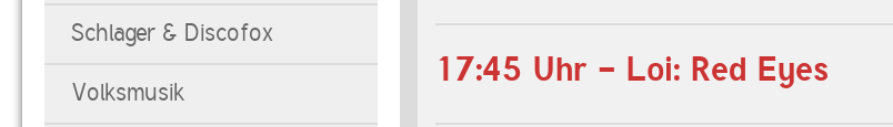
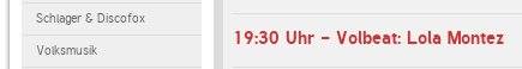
[435,50,829,89] 17:45 Uhr - Loi: Red Eyes -> [233,27,504,49] 19:30 Uhr - Volbeat: Lola Montez

